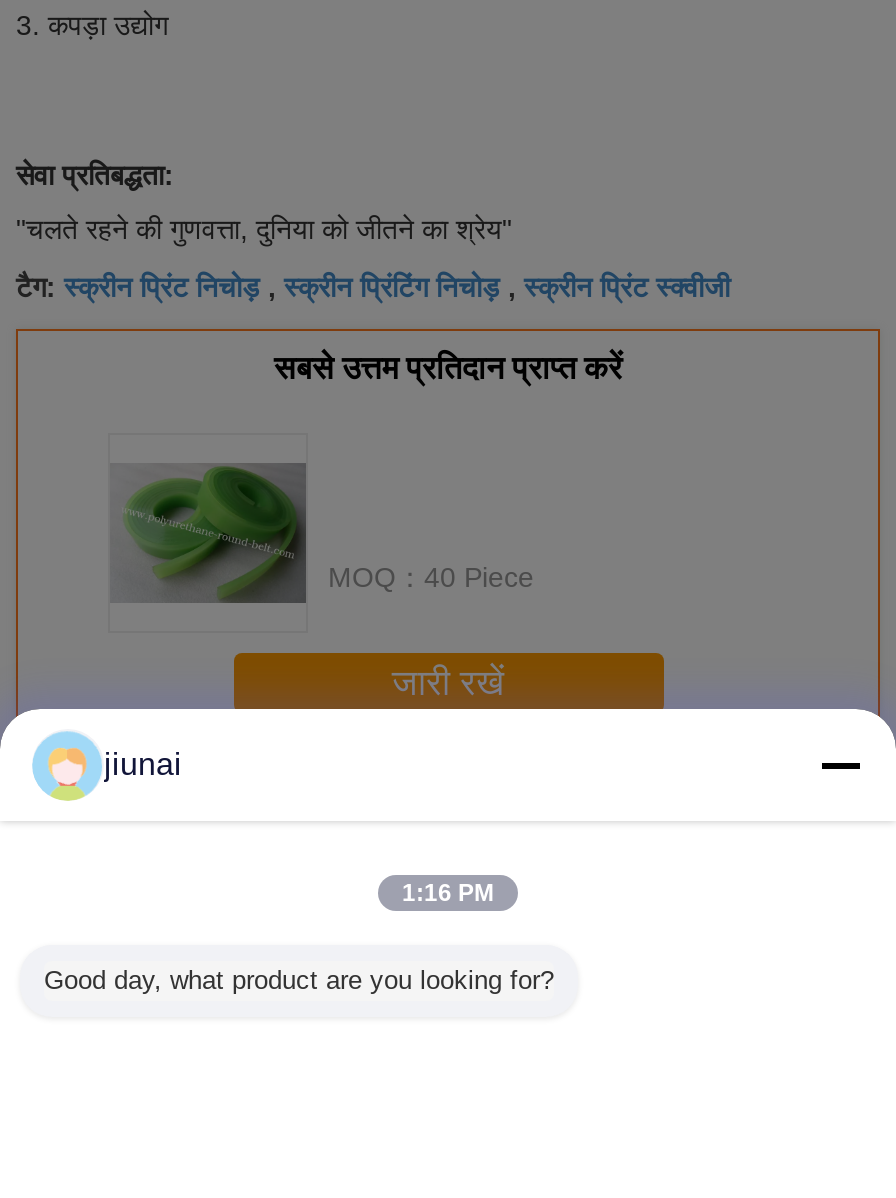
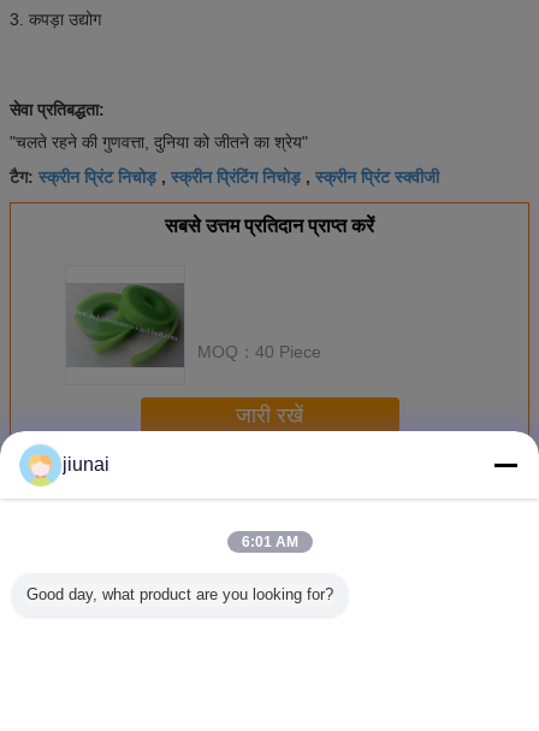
[402,879,494,907] 1:16 PM -> [241,533,298,550] 6:01 AM

